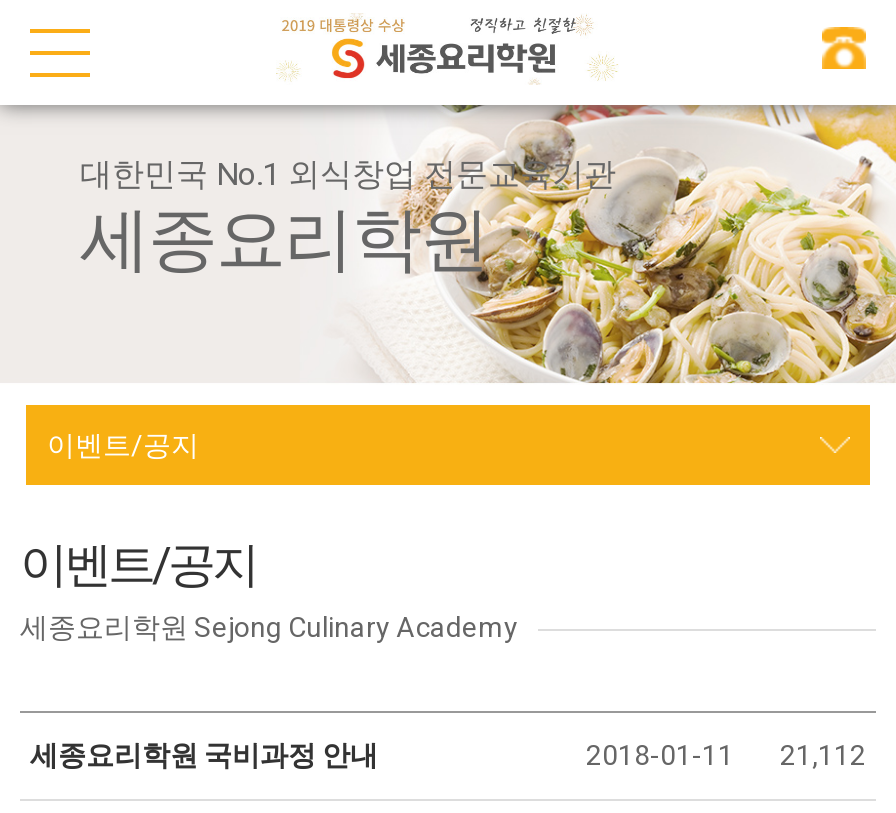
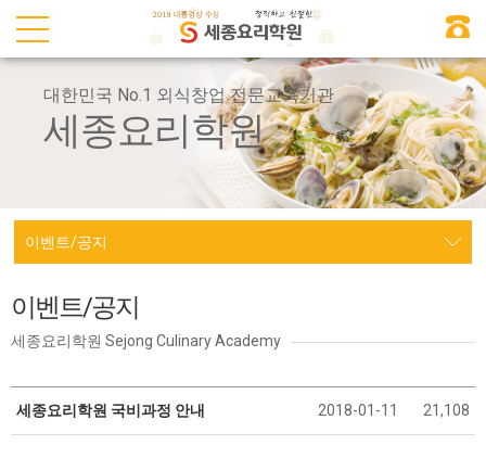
[586,739,866,771] 2018-01-11 21,112 -> [318,402,470,419] 2018-01-11 21,108

